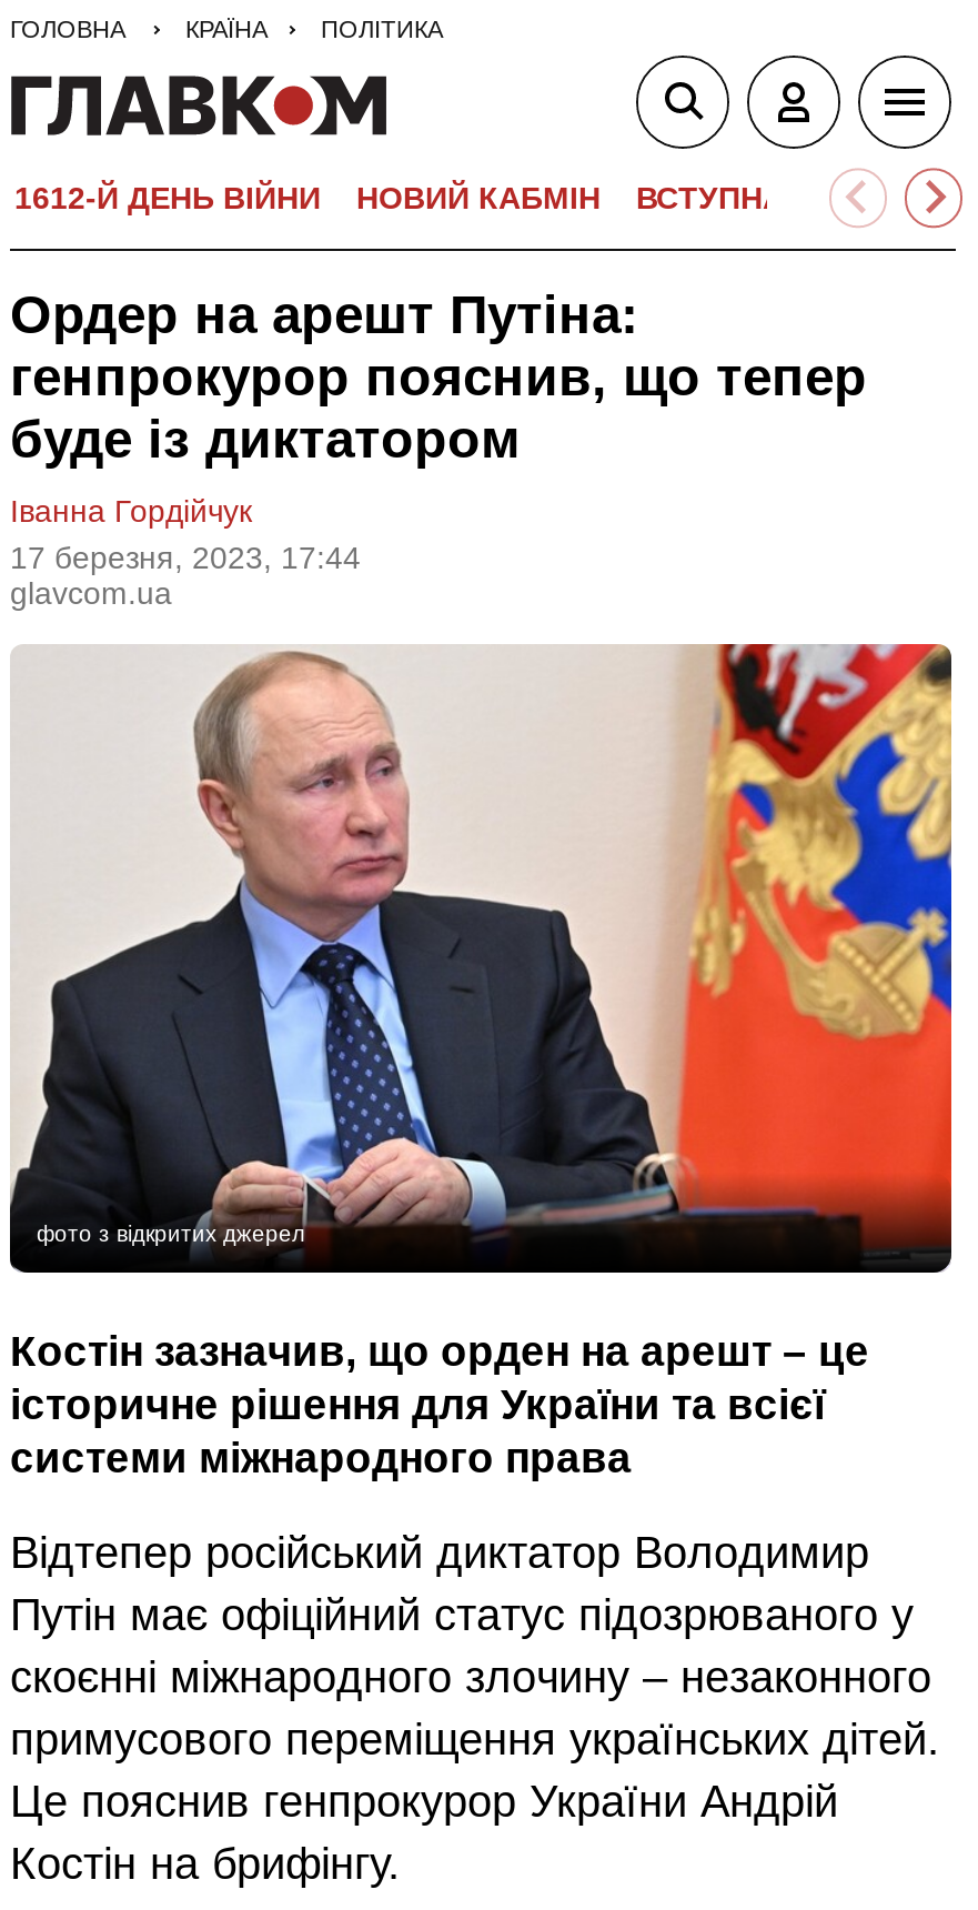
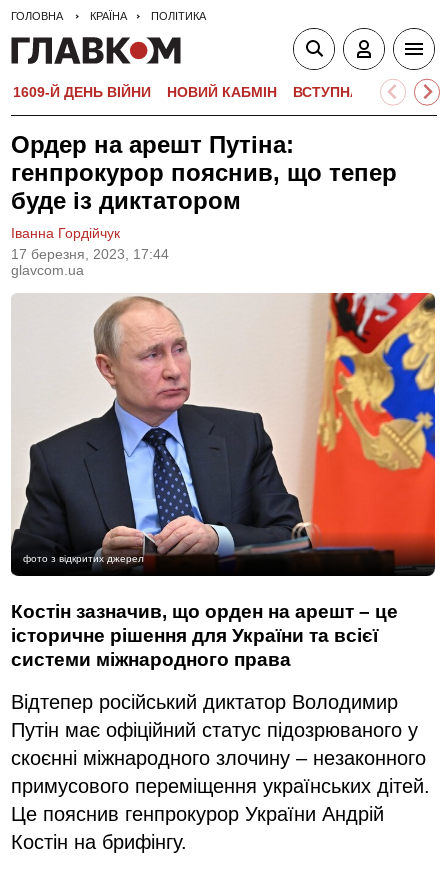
[14,180,321,215] 1612-Й ДЕНЬ ВІЙНИ -> [13,84,151,100] 1609-Й ДЕНЬ ВІЙНИ

